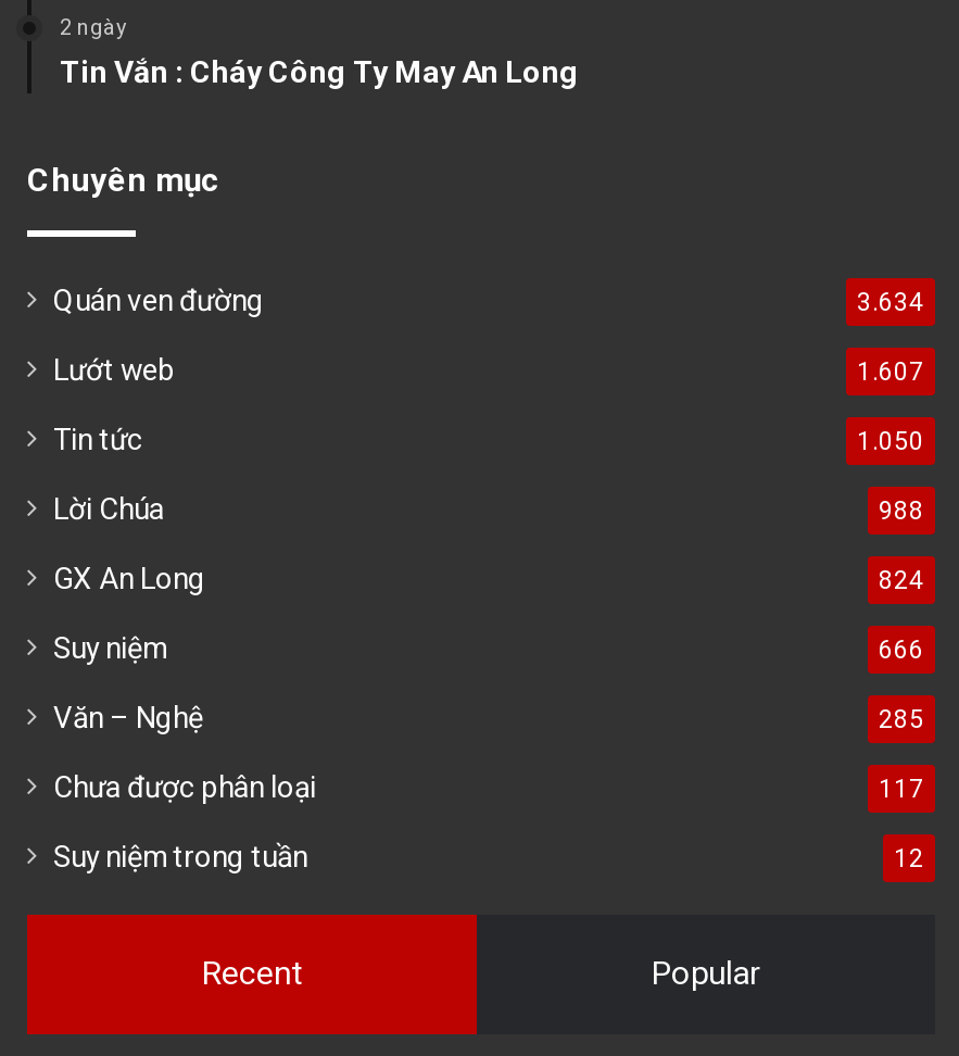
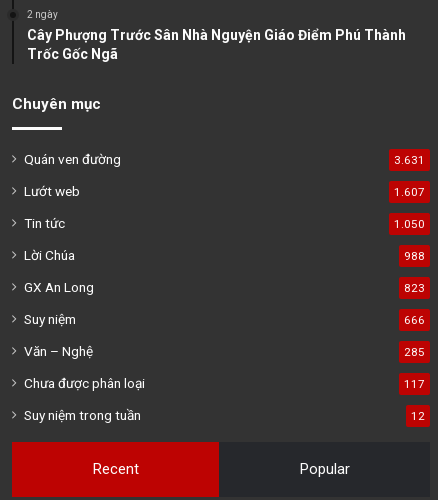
[60,55,579,89] Tin Vắn : Cháy Công Ty May An Long -> [27,27,406,62] Cây Phượng Trước Sân Nhà Nguyện Giáo Điểm Phú Thành | Trốc Gốc Ngã
[857,287,924,317] 3.634 -> [394,153,425,167] 3.631
[879,565,924,596] 824 -> [404,281,425,295] 823

